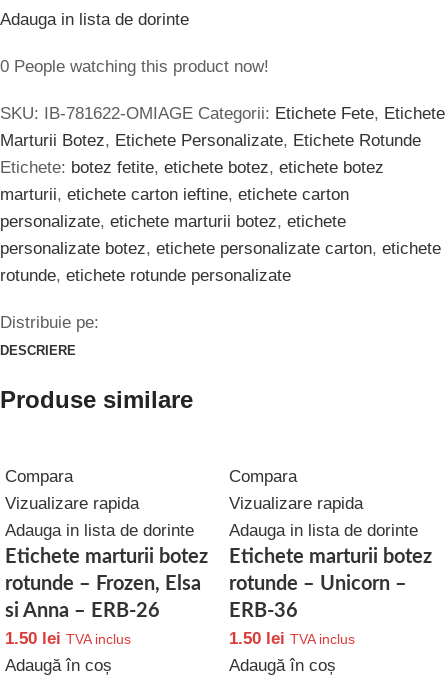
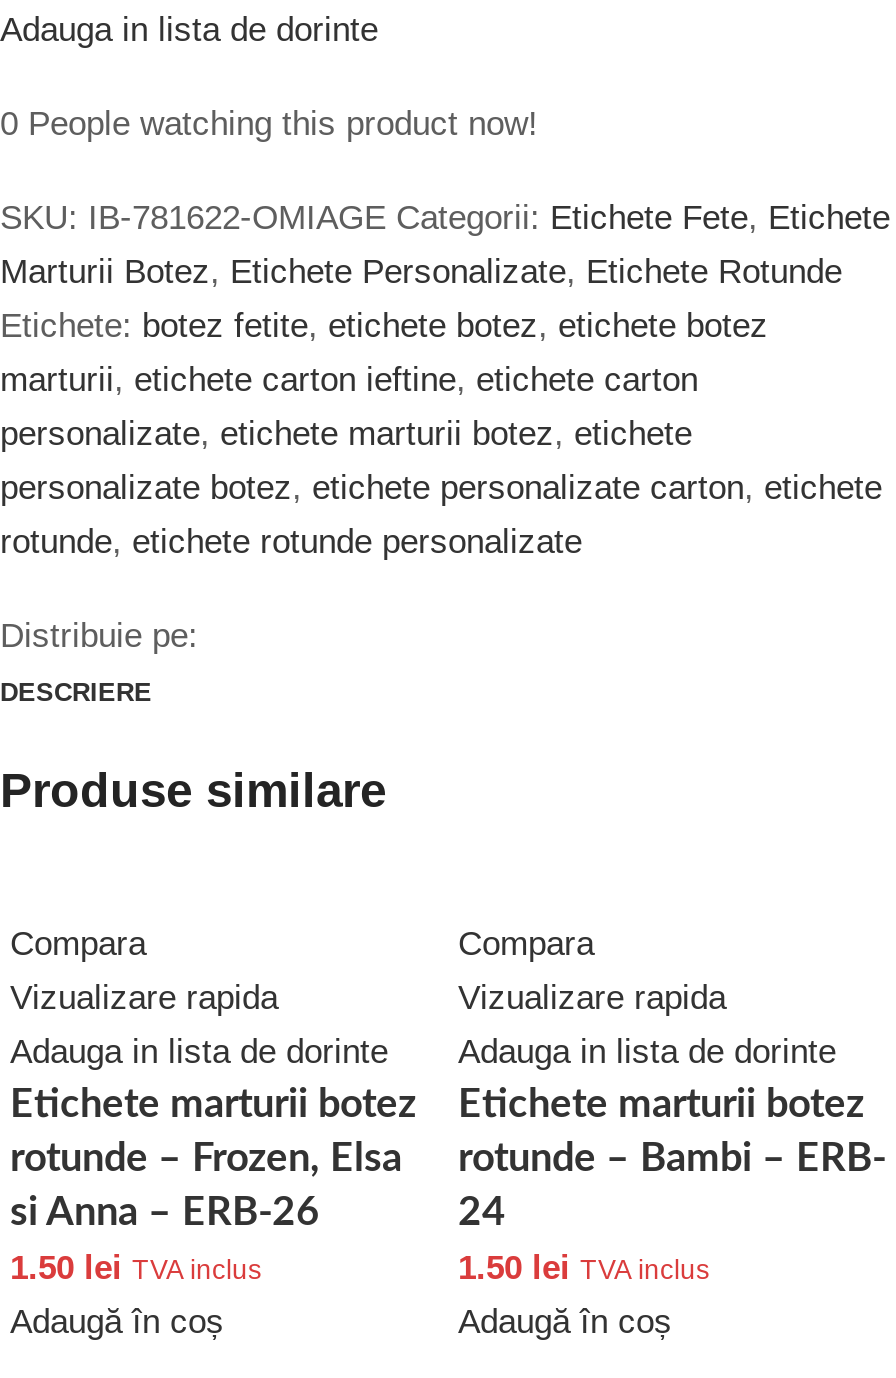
[229,574,407,621] rotunde – Unicorn – | ERB-36 -> [458,1139,886,1233] rotunde – Bambi – ERB- | 24

